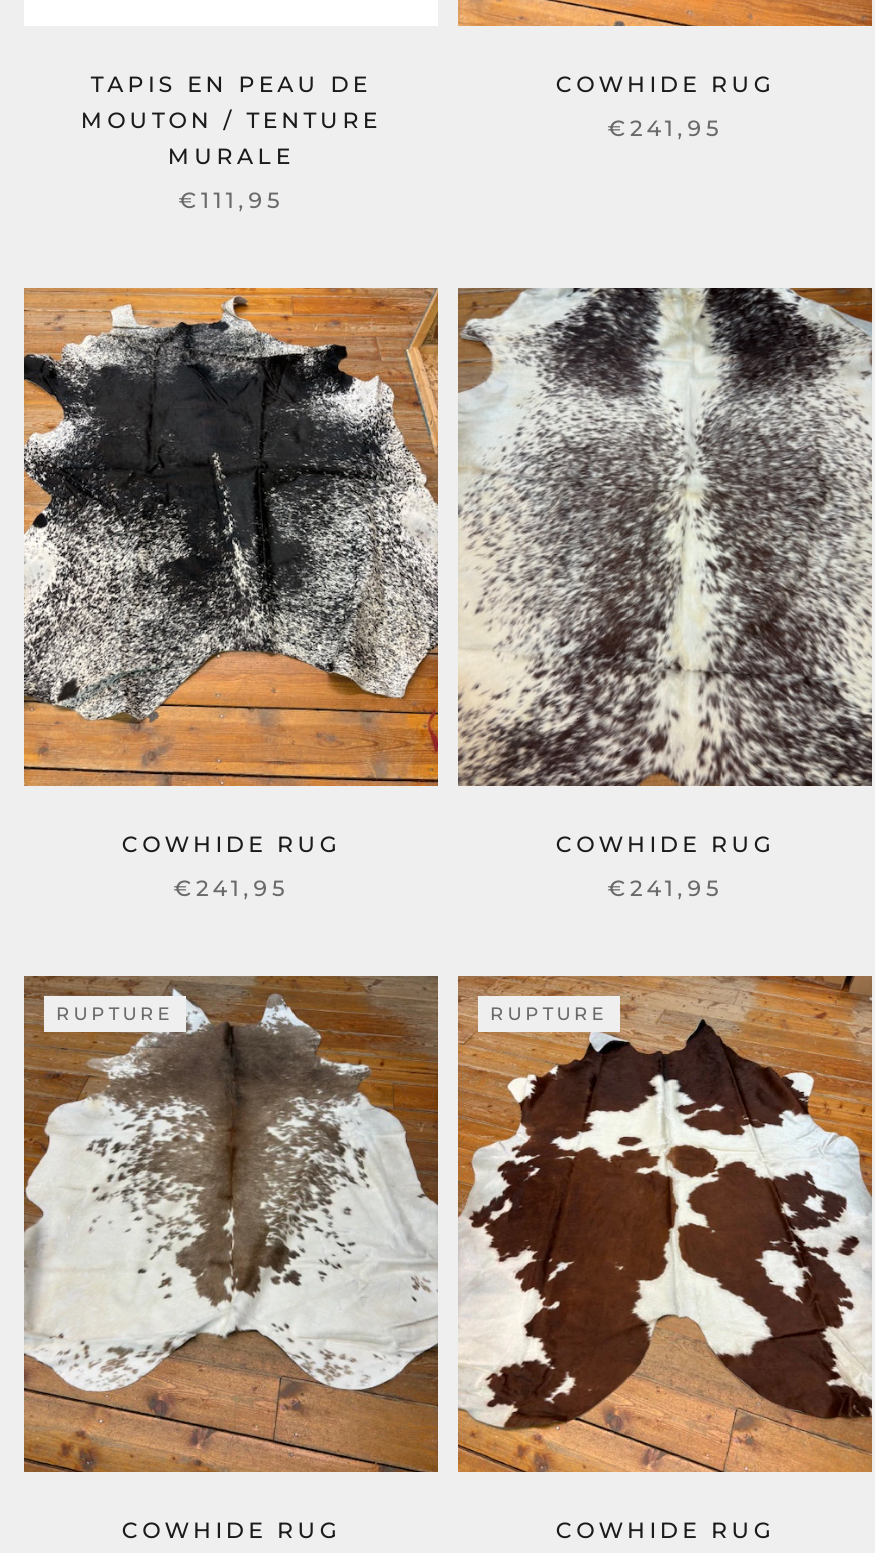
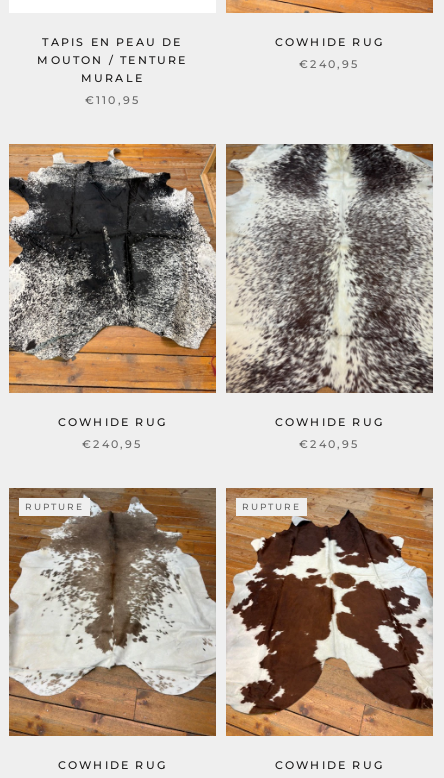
[608,114,722,142] €241,95 -> [299,57,360,71] €240,95
[179,186,283,214] €111,95 -> [85,93,140,107] €110,95
[174,873,288,901] €241,95 -> [82,437,143,451] €240,95
[608,873,722,901] €241,95 -> [299,437,360,451] €240,95

